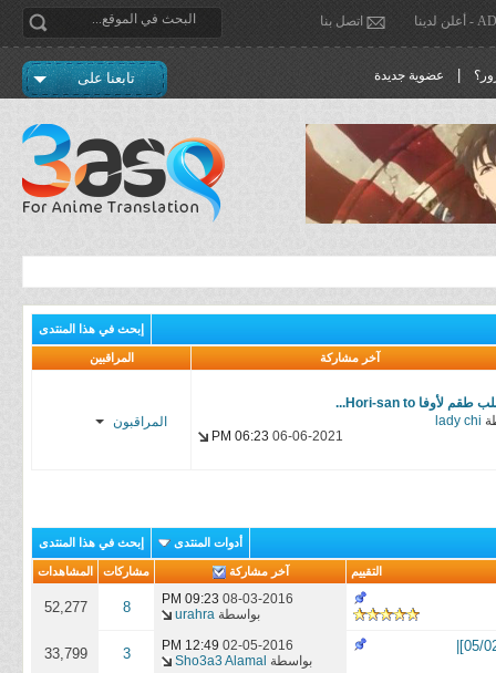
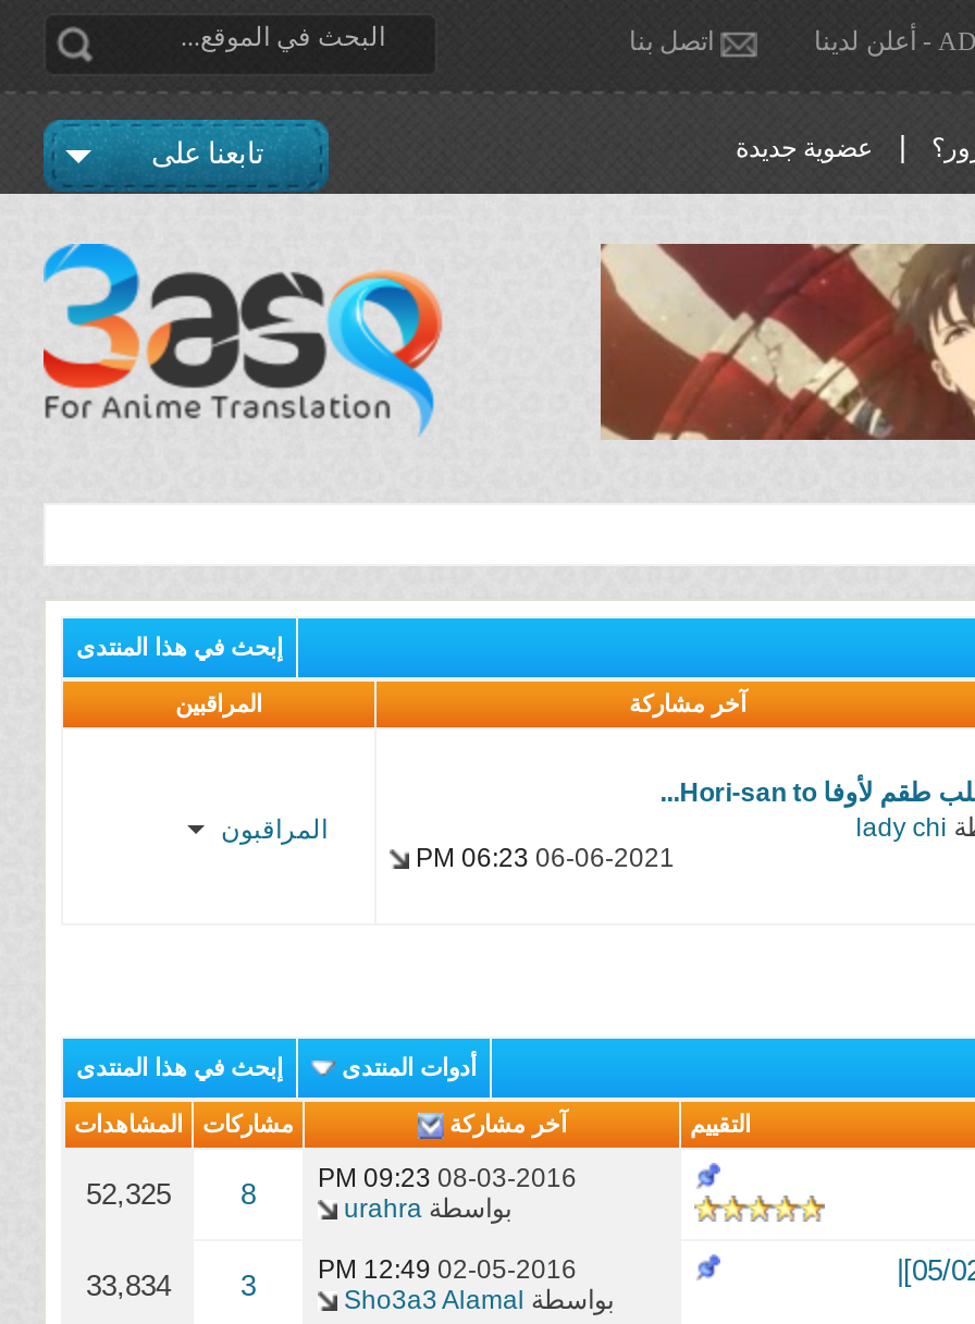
[44,599,87,615] 52,277 -> [86,1178,171,1211] 52,325
[44,645,87,662] 33,799 -> [86,1270,171,1302] 33,834

